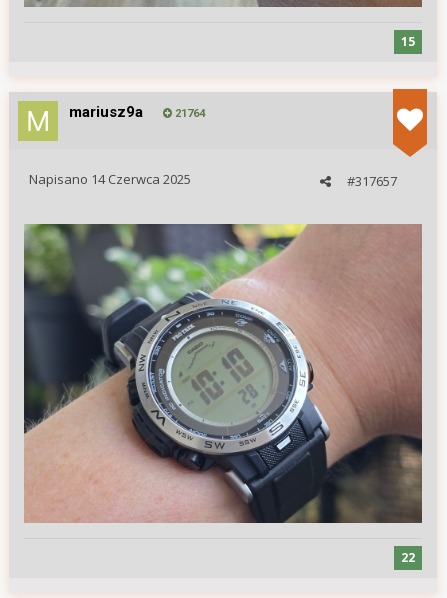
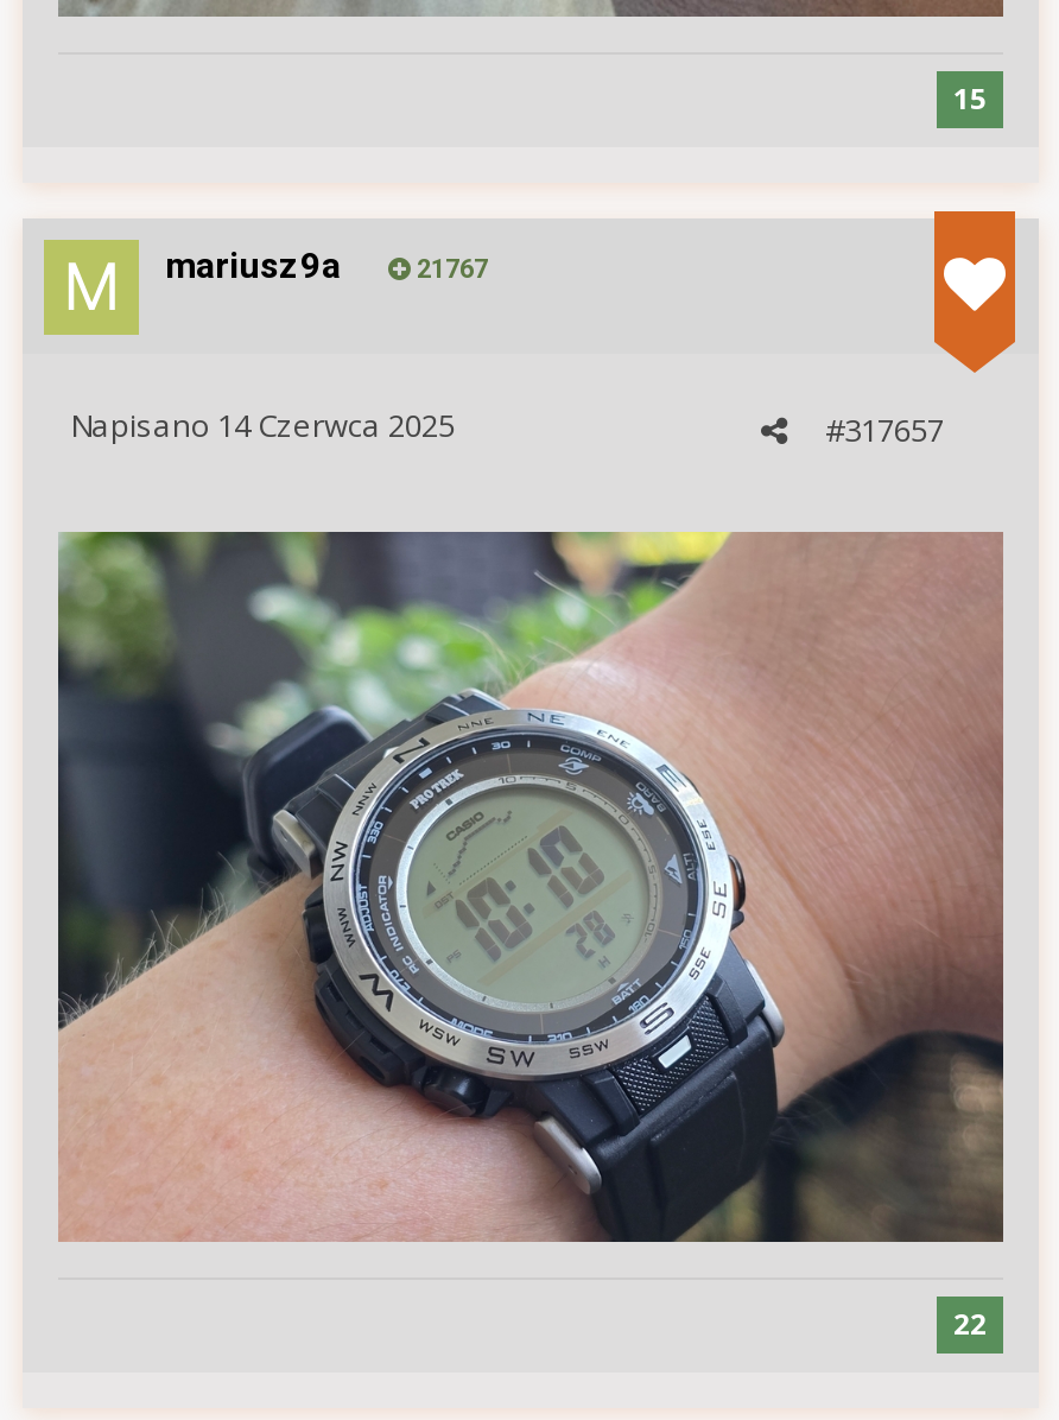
[172,107,205,120] 21764 -> [410,254,488,285] 21767

